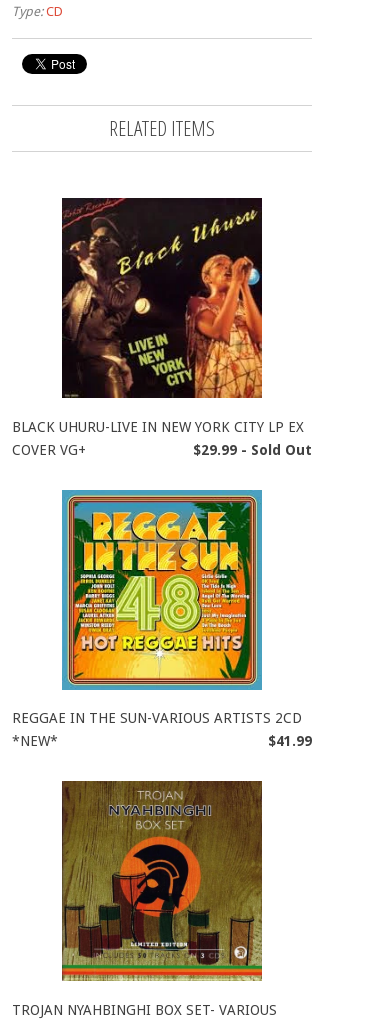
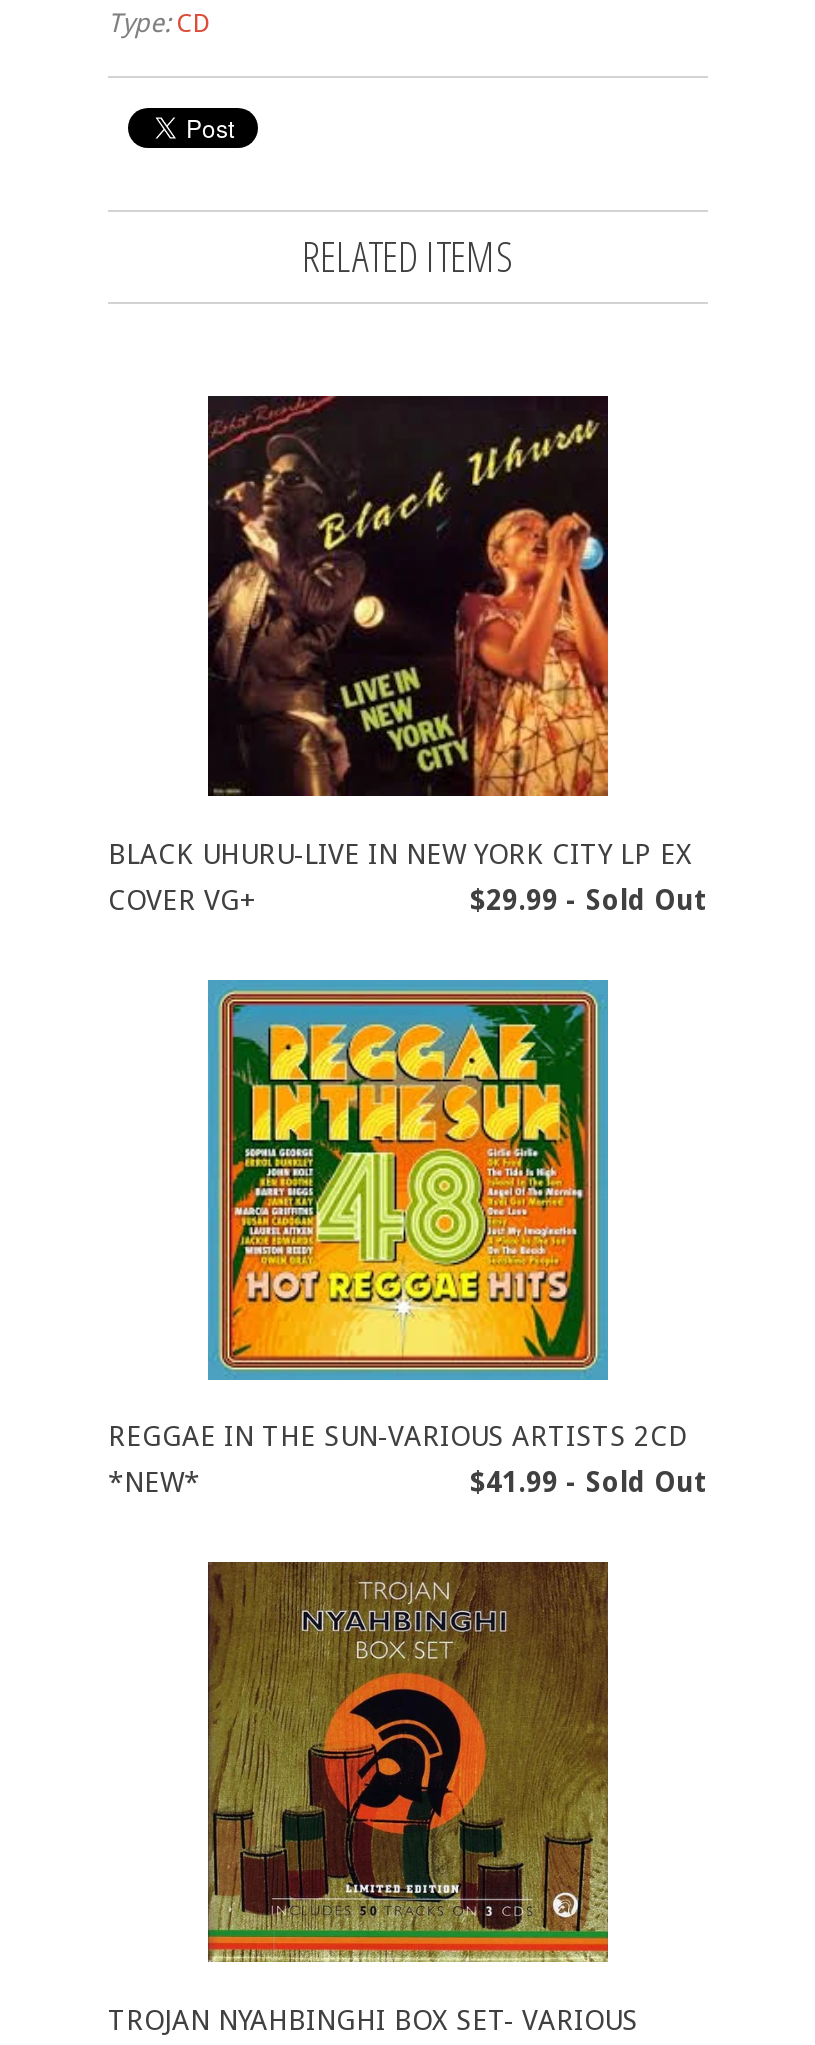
[268,733,312,749] $41.99 -> [470,1467,708,1499] $41.99 - Sold Out

